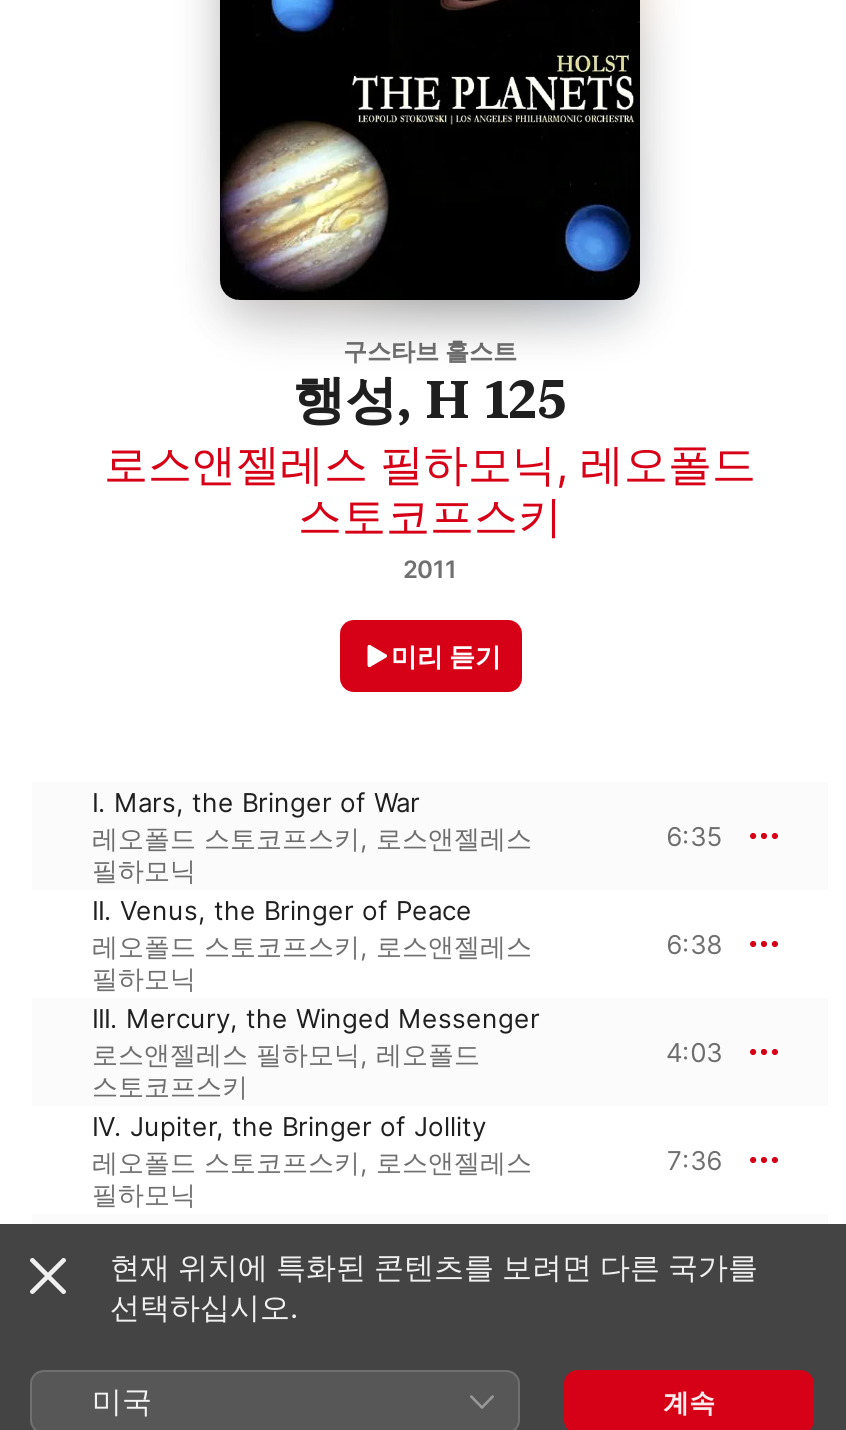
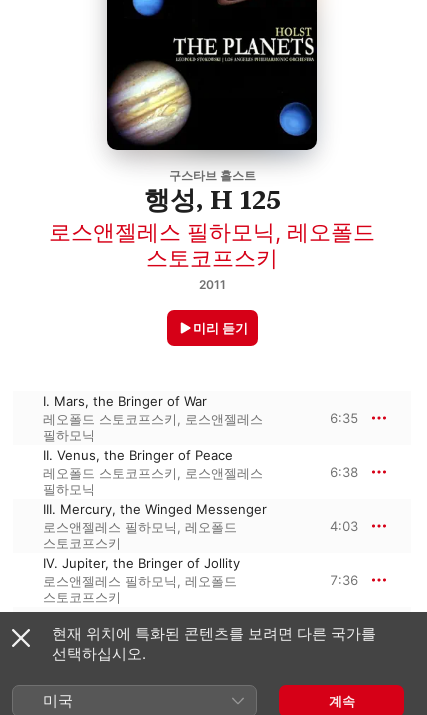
[92,1146,532,1210] 레오폴드 스토코프스키, 로스앤젤레스 | 필하모닉 -> [43,573,237,605] 로스앤젤레스 필하모닉, 레오폴드 | 스토코프스키

